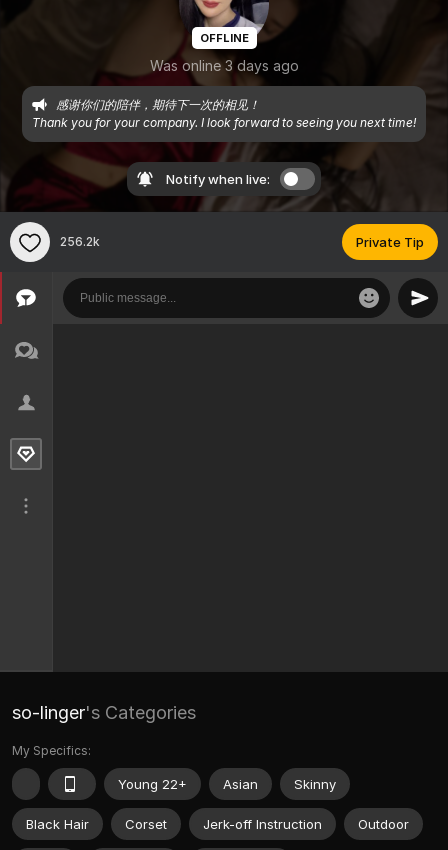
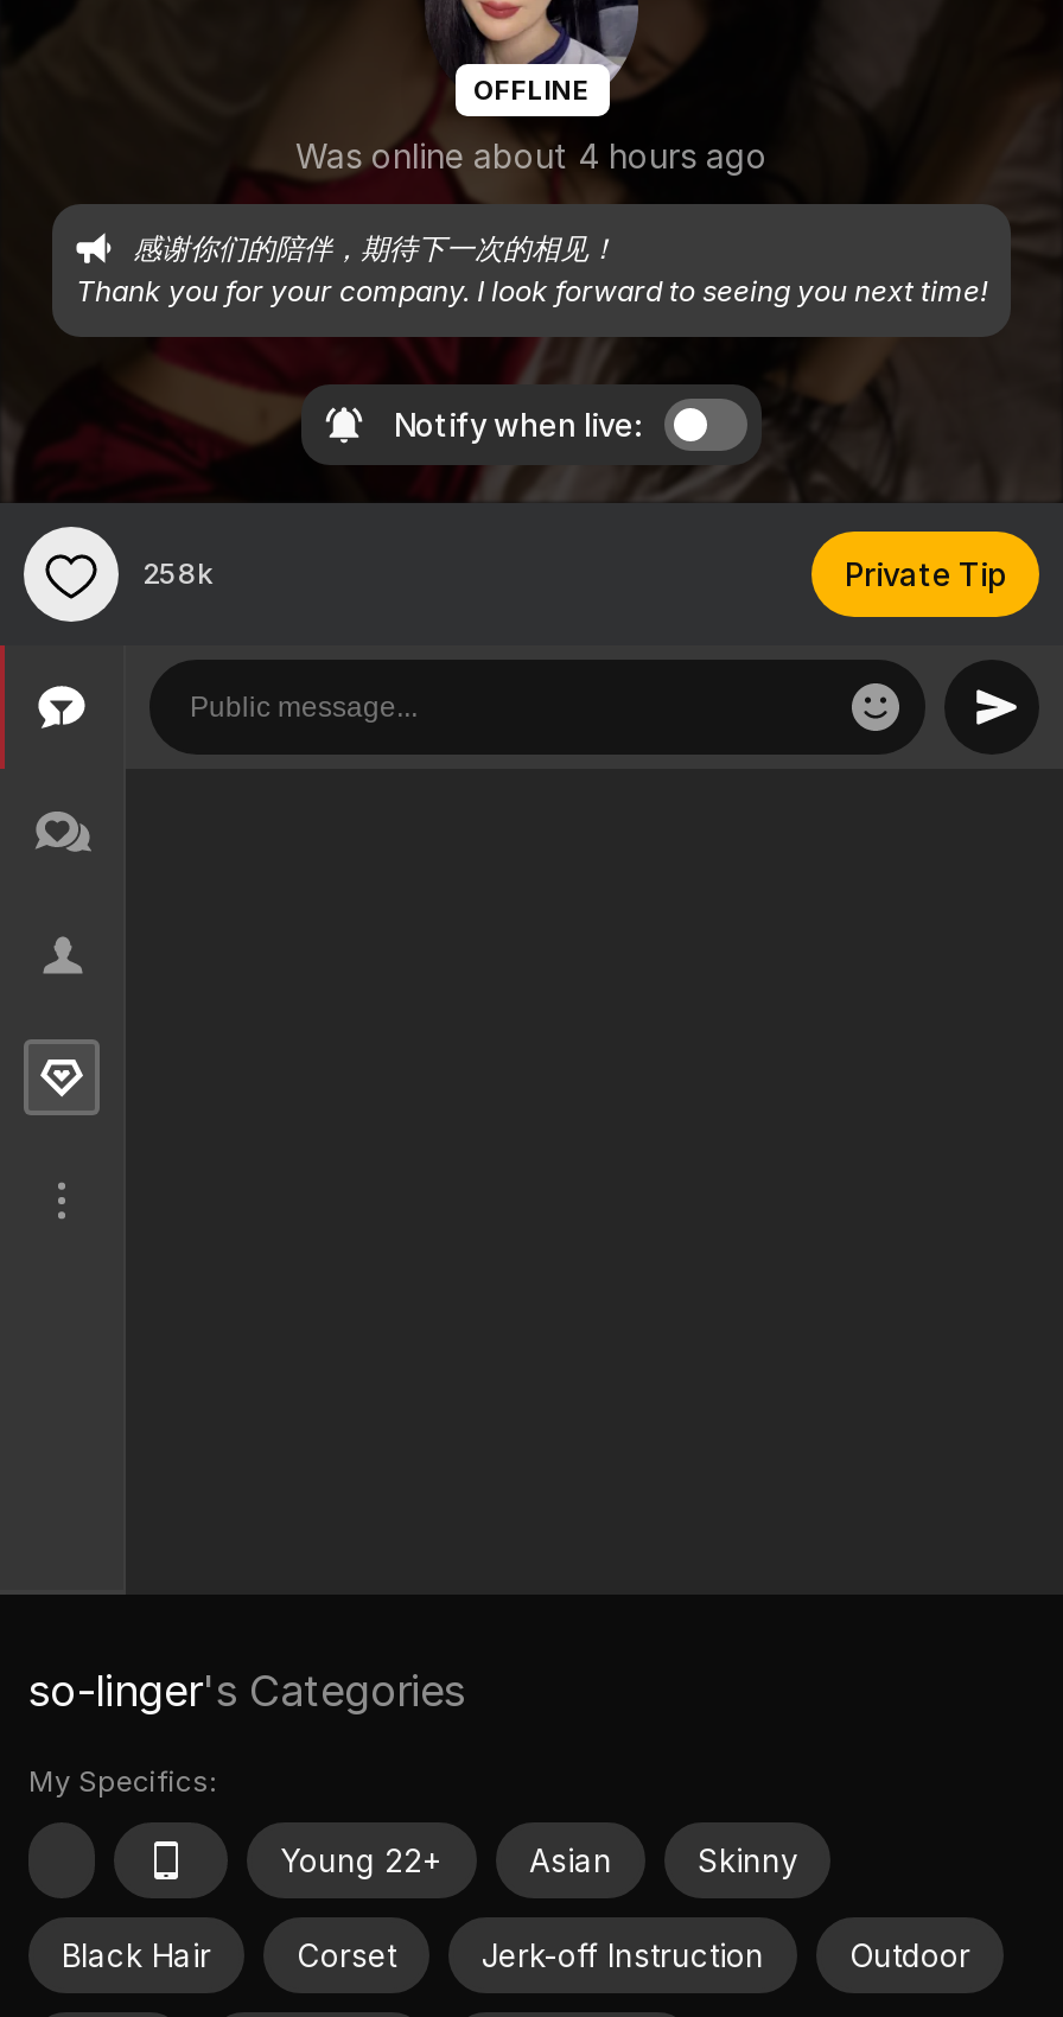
[149,57,298,74] Was online 3 days ago -> [295,135,768,176] Was online about 4 hours ago
[60,234,100,249] 256.2k -> [142,556,214,591] 258k

